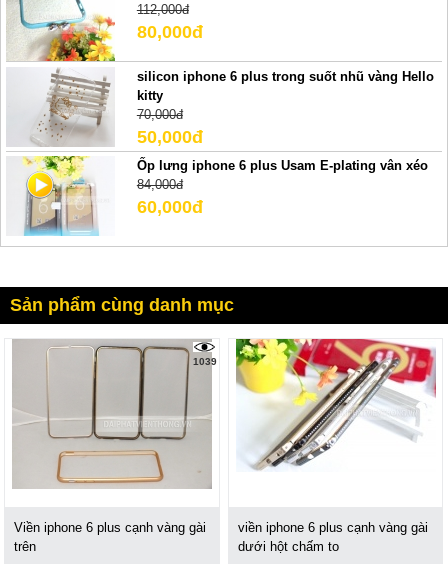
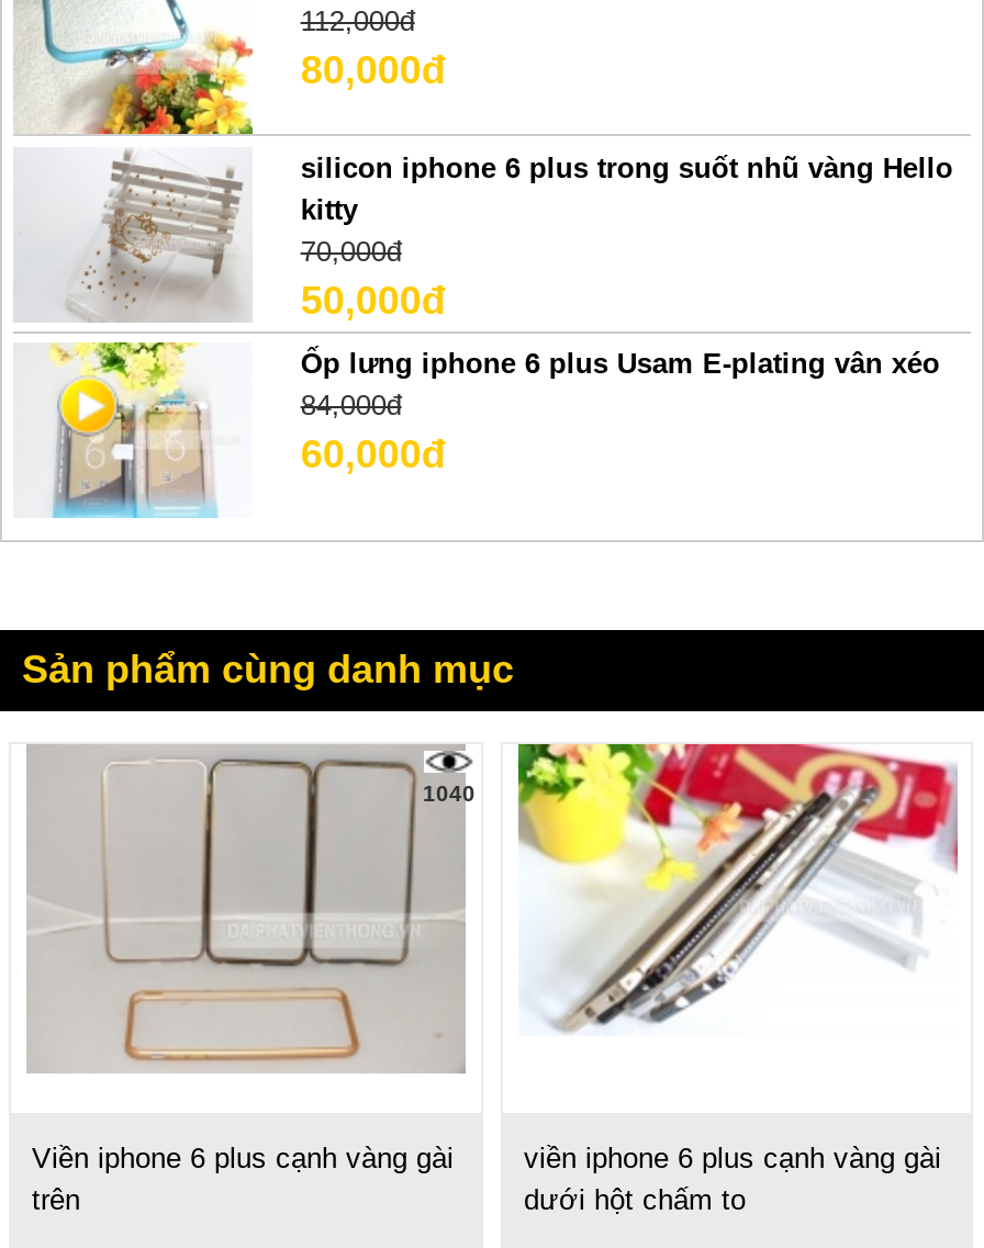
[192,356,216,367] 1039 -> [423,782,476,806] 1040

